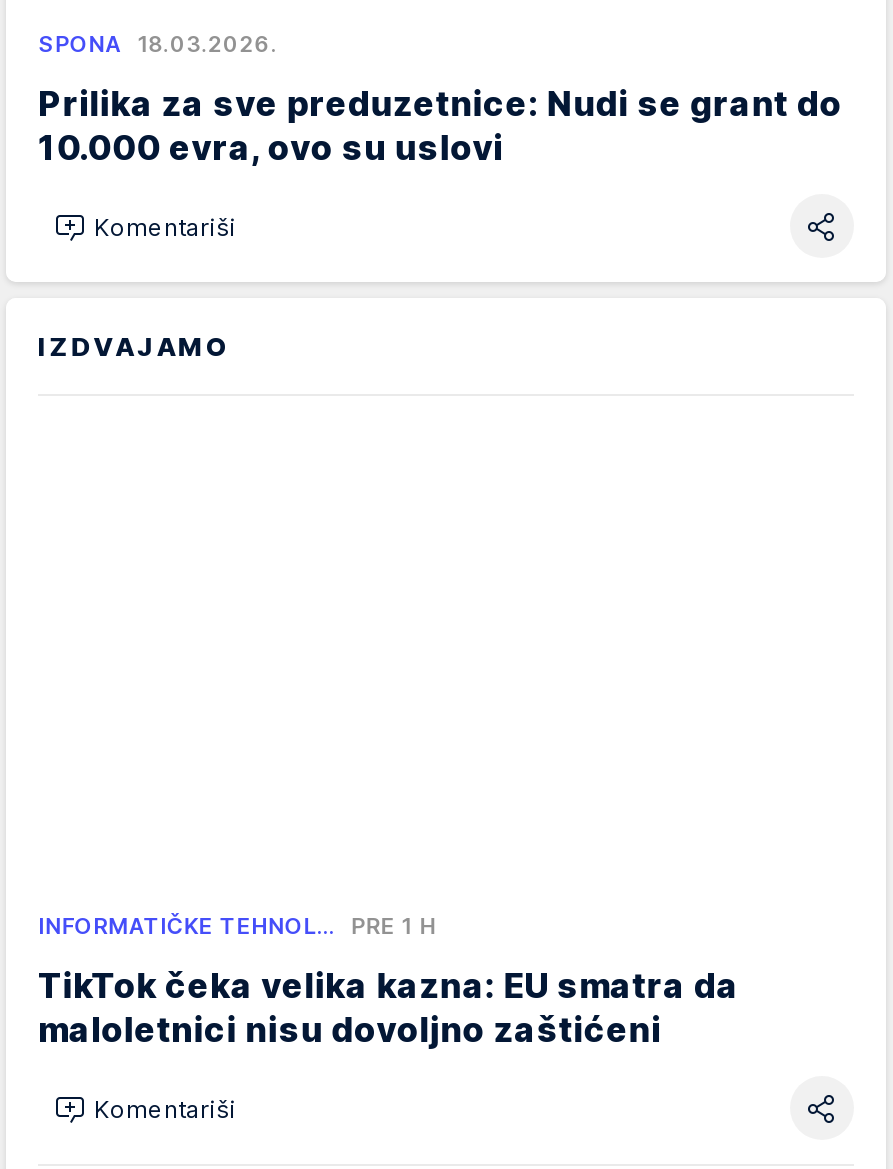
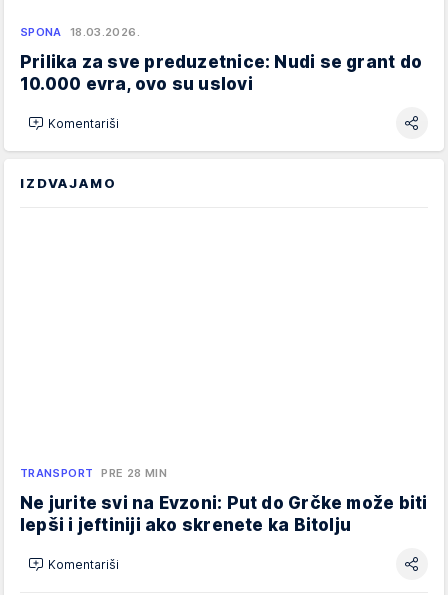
[38,912,436,940] INFORMATIČKE TEHNOL… PRE 1 H -> [20,466,167,480] TRANSPORT PRE 28 MIN
[38,966,739,1050] TikTok čeka velika kazna: EU smatra da | maloletnici nisu dovoljno zaštićeni -> [20,493,427,535] Ne jurite svi na Evzoni: Put do Grčke može biti | lepši i jeftiniji ako skrenete ka Bitolju

